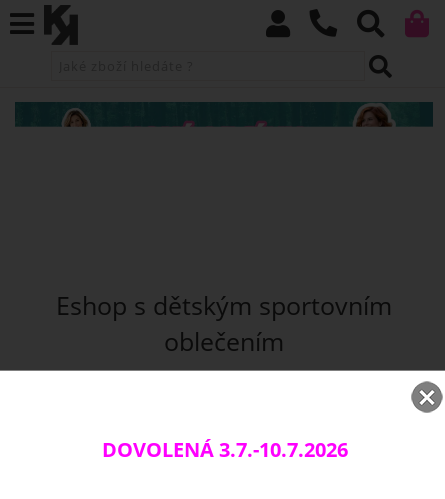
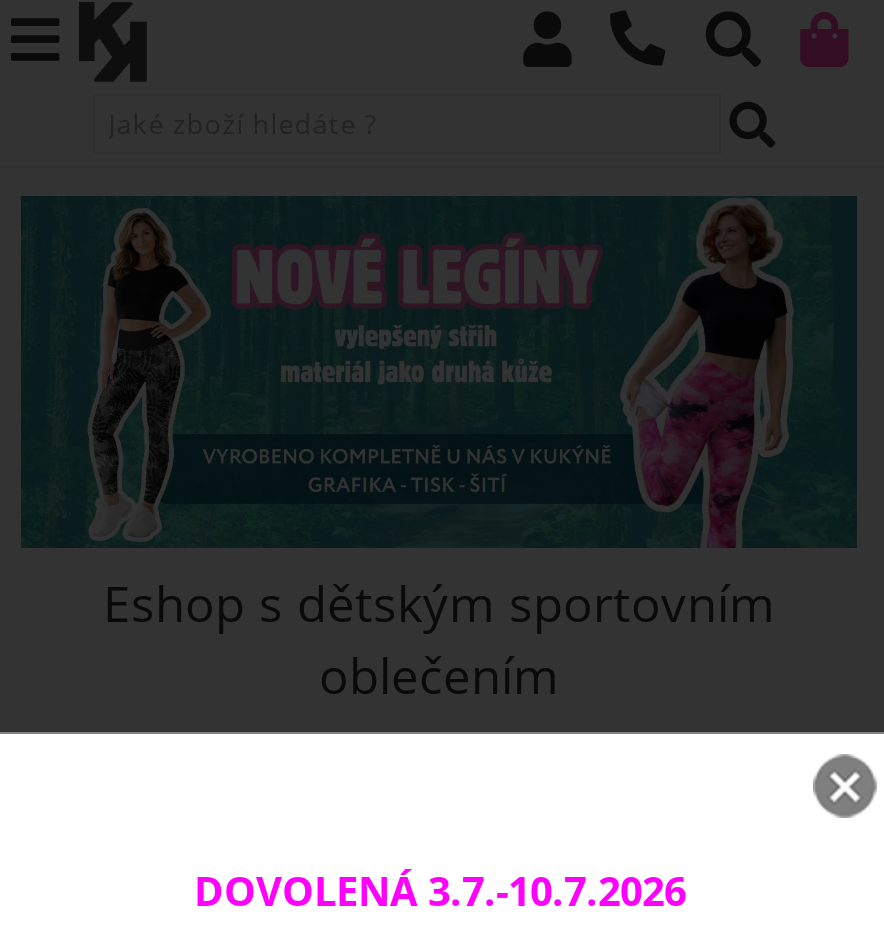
none -> [23,248,855,548] [image]

